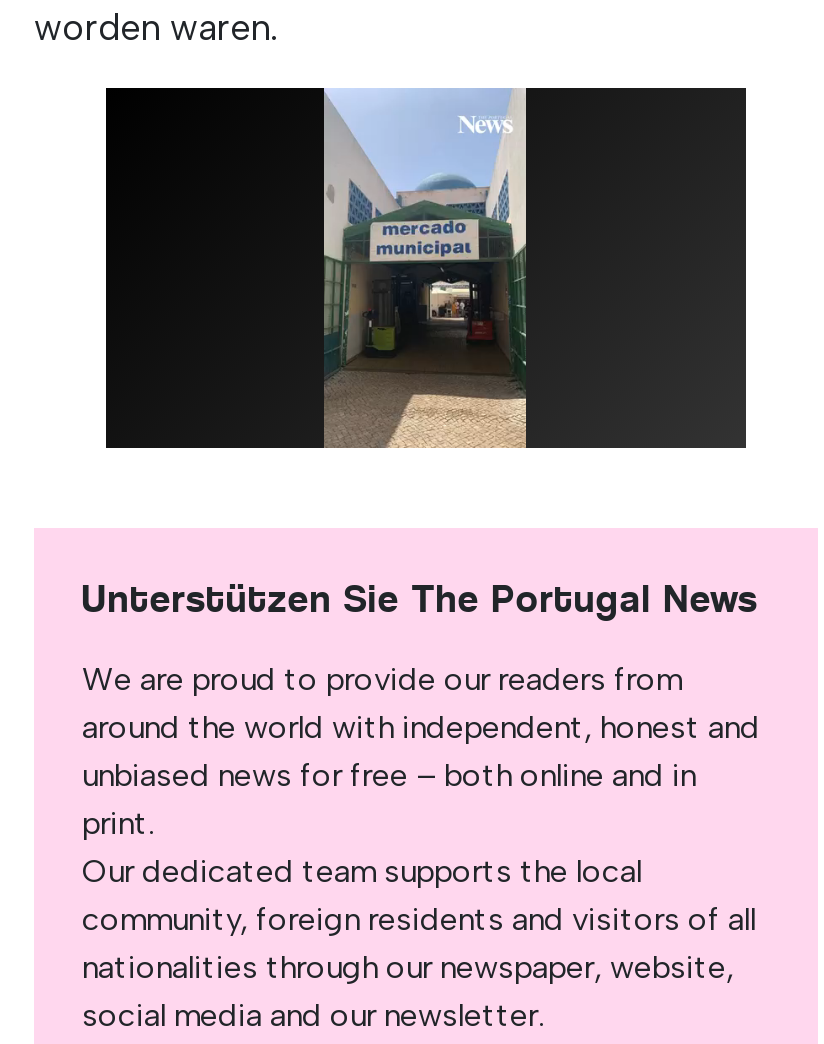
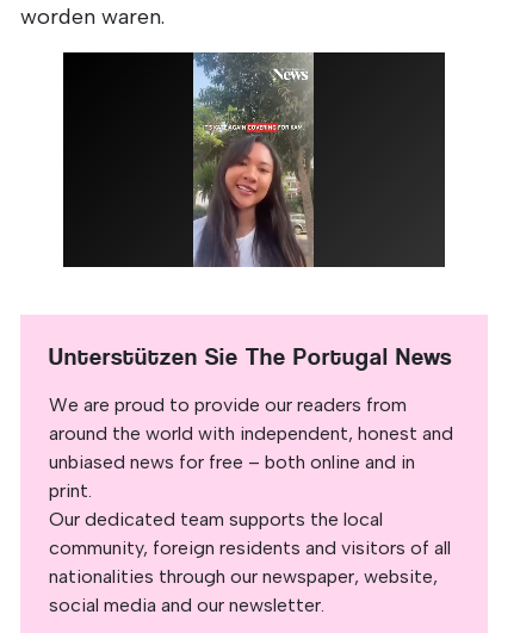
[322,88,526,448] [image] -> [192,51,315,268] [image]

